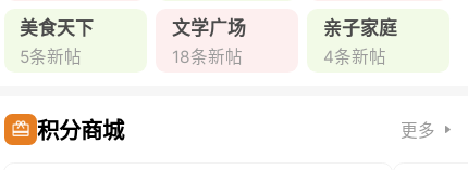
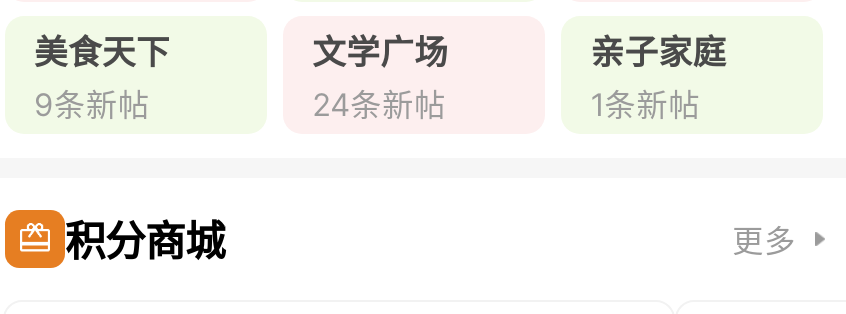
[20,46,82,67] 5条新帖 -> [34,86,150,124] 9条新帖
[172,46,242,67] 18条新帖 -> [312,86,446,124] 24条新帖
[323,46,386,67] 4条新帖 -> [591,86,701,124] 1条新帖

